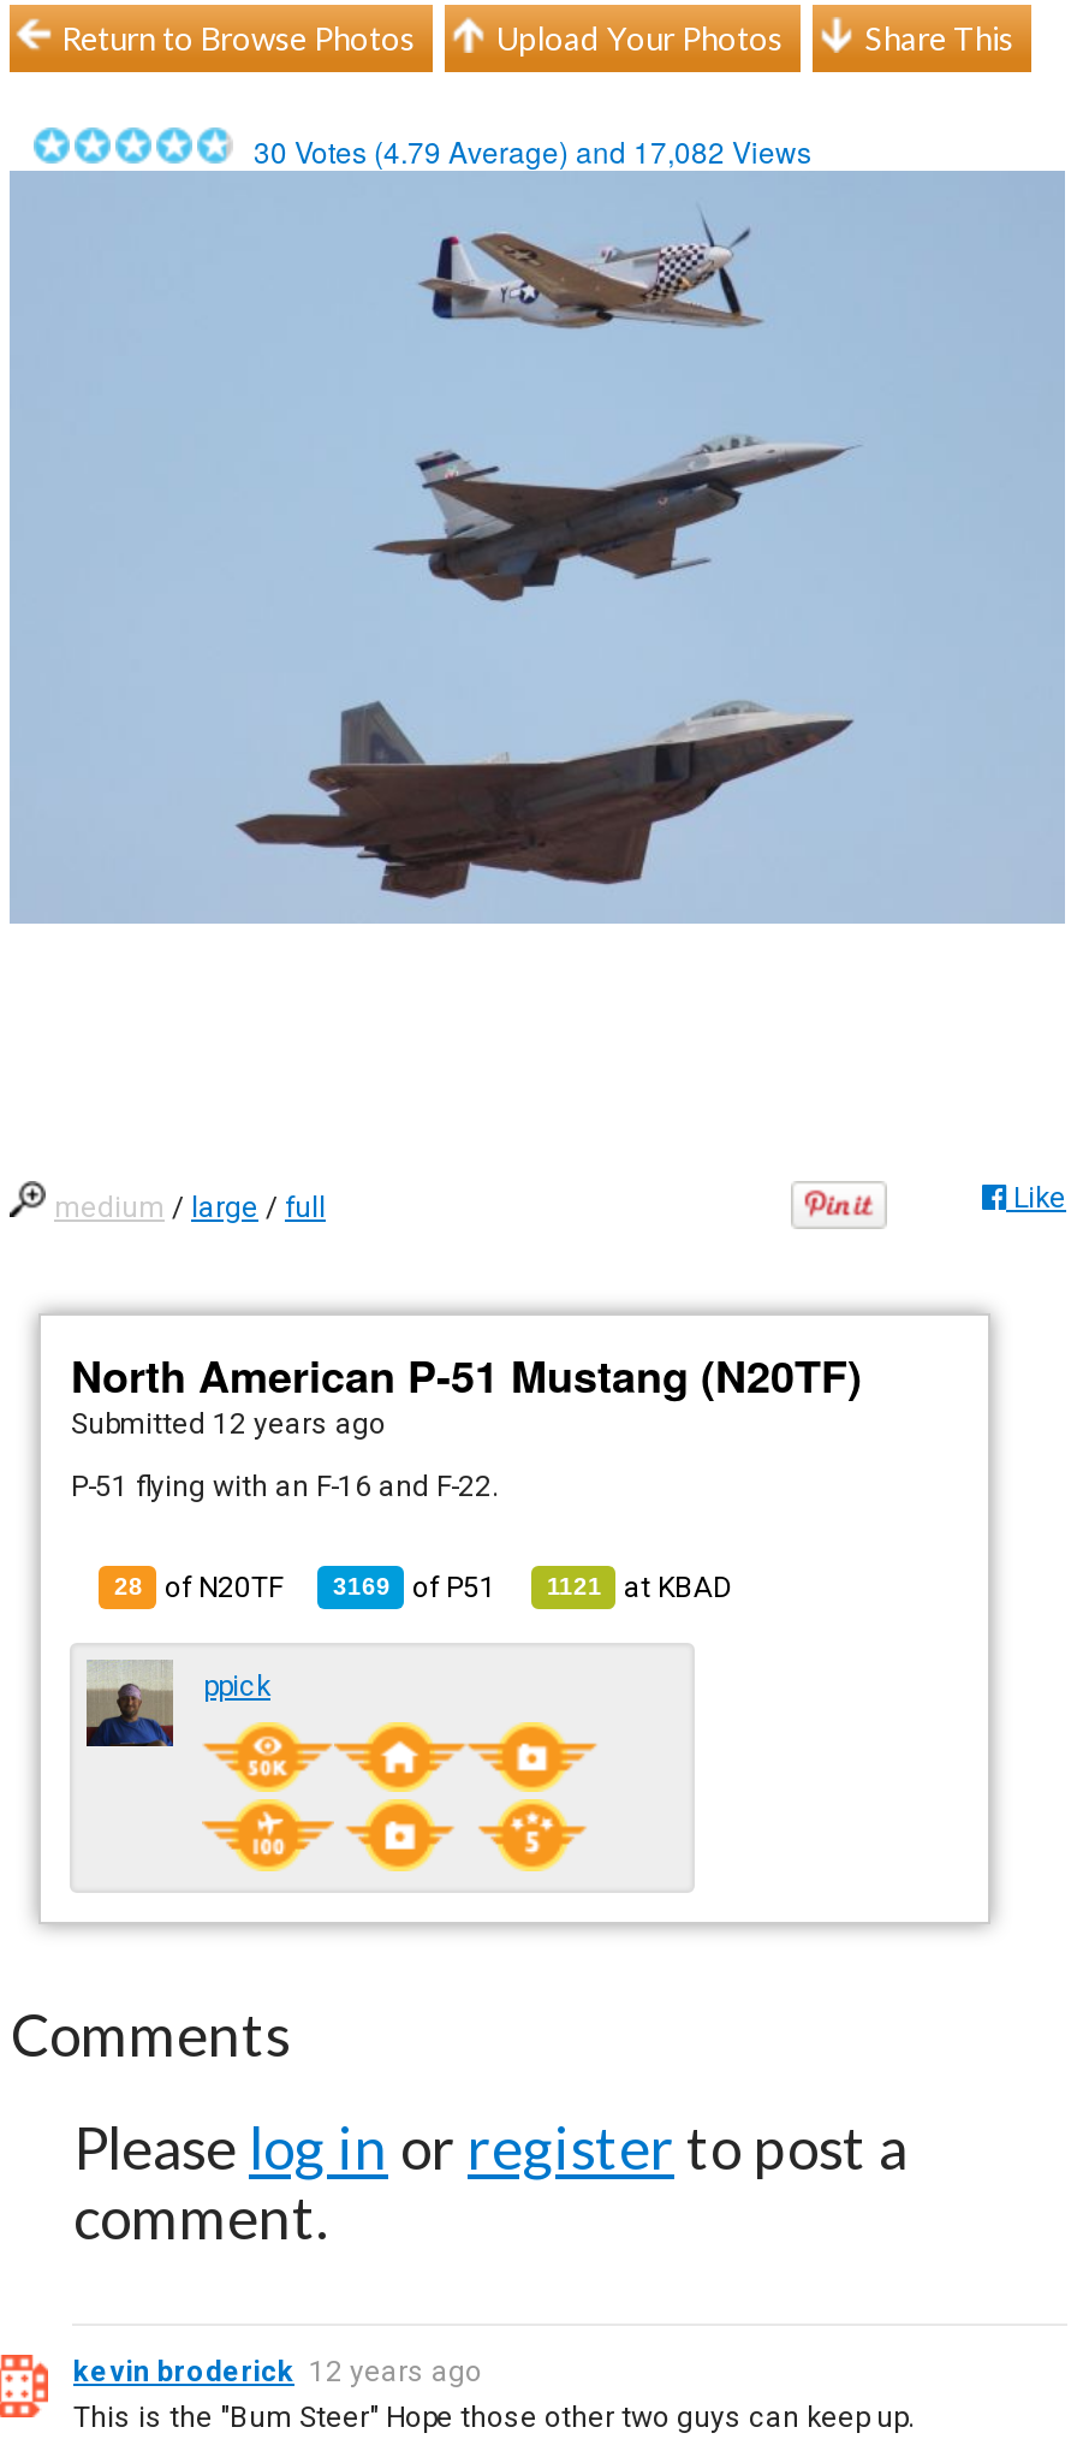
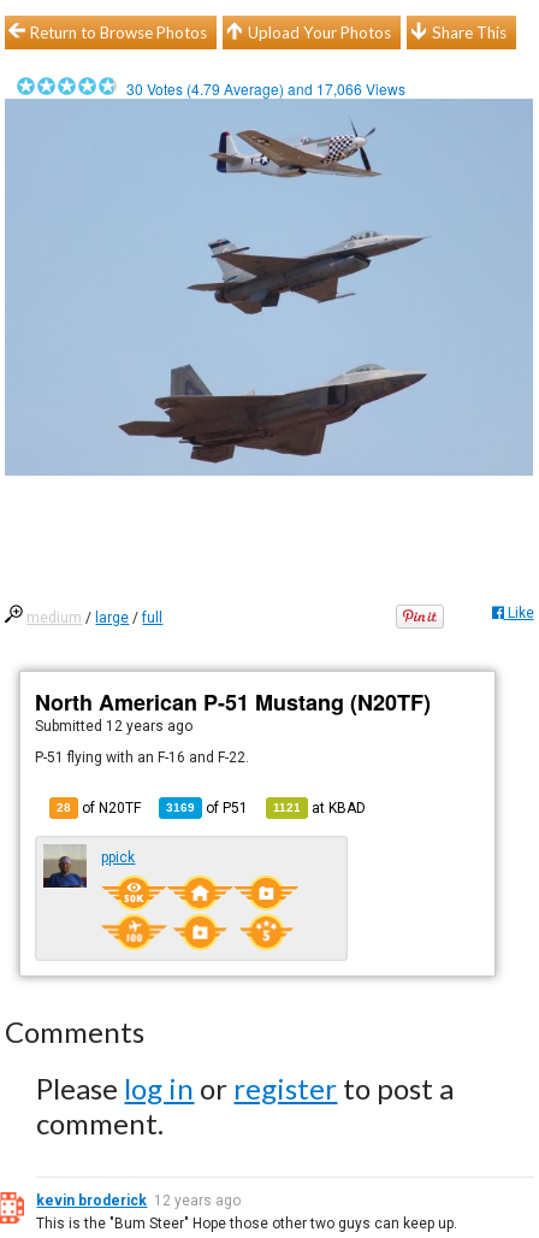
[254,129,826,170] 30 Votes (4.79 Average) and 17,082 Views -> [127,78,413,99] 30 Votes (4.79 Average) and 17,066 Views

